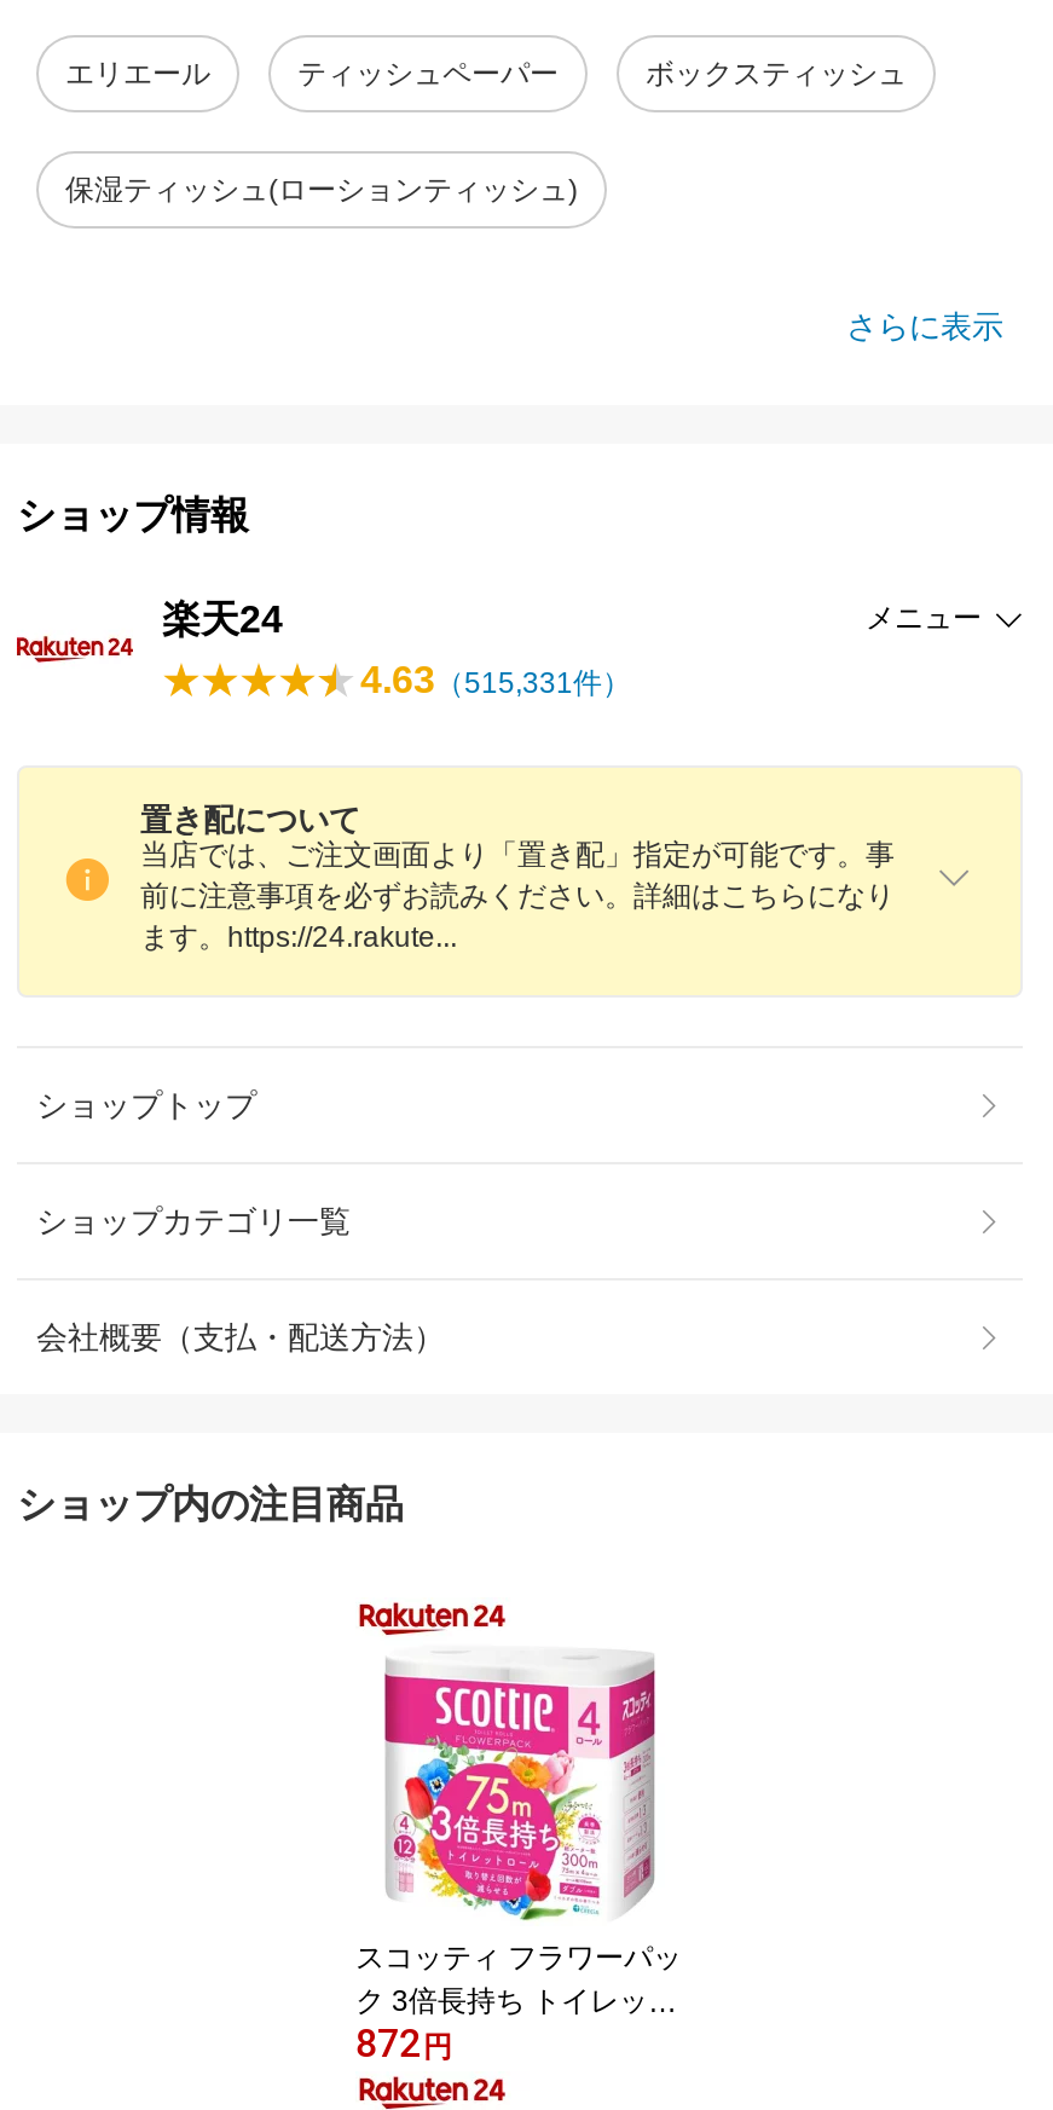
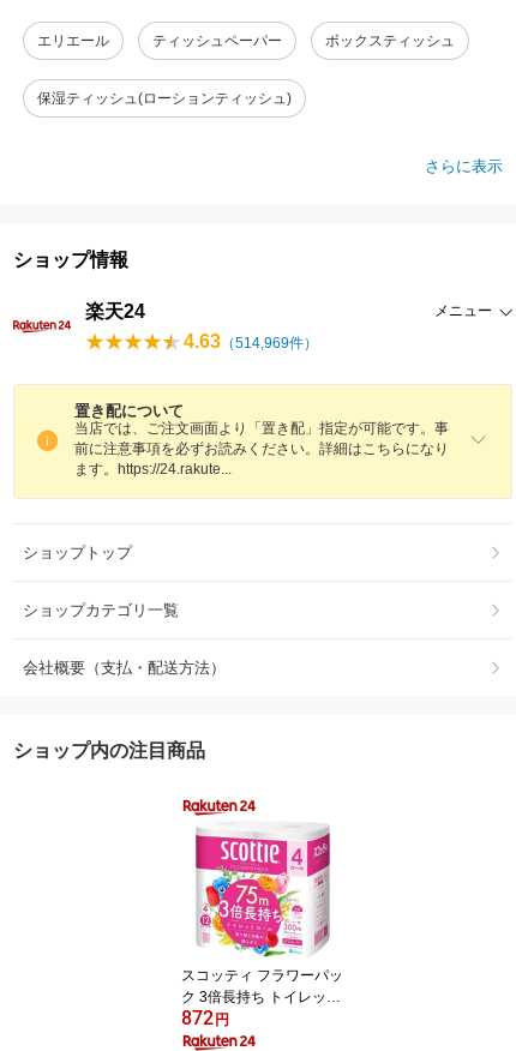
[360,660,631,701] 4.63（515,331件） -> [184,331,318,352] 4.63（514,969件）

